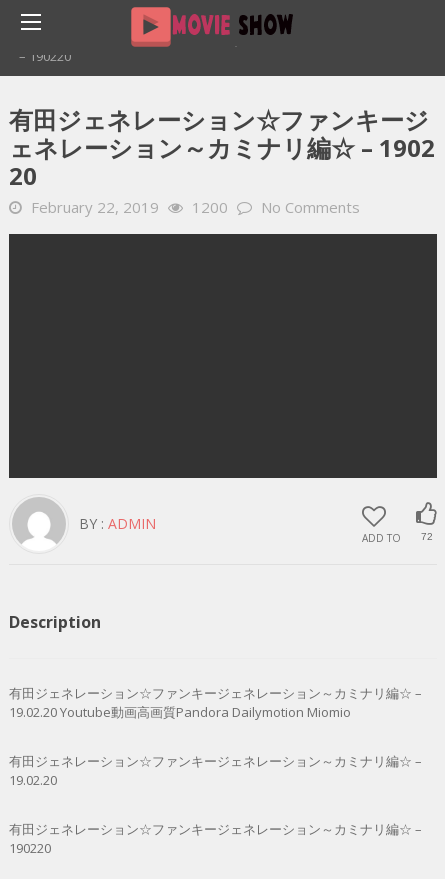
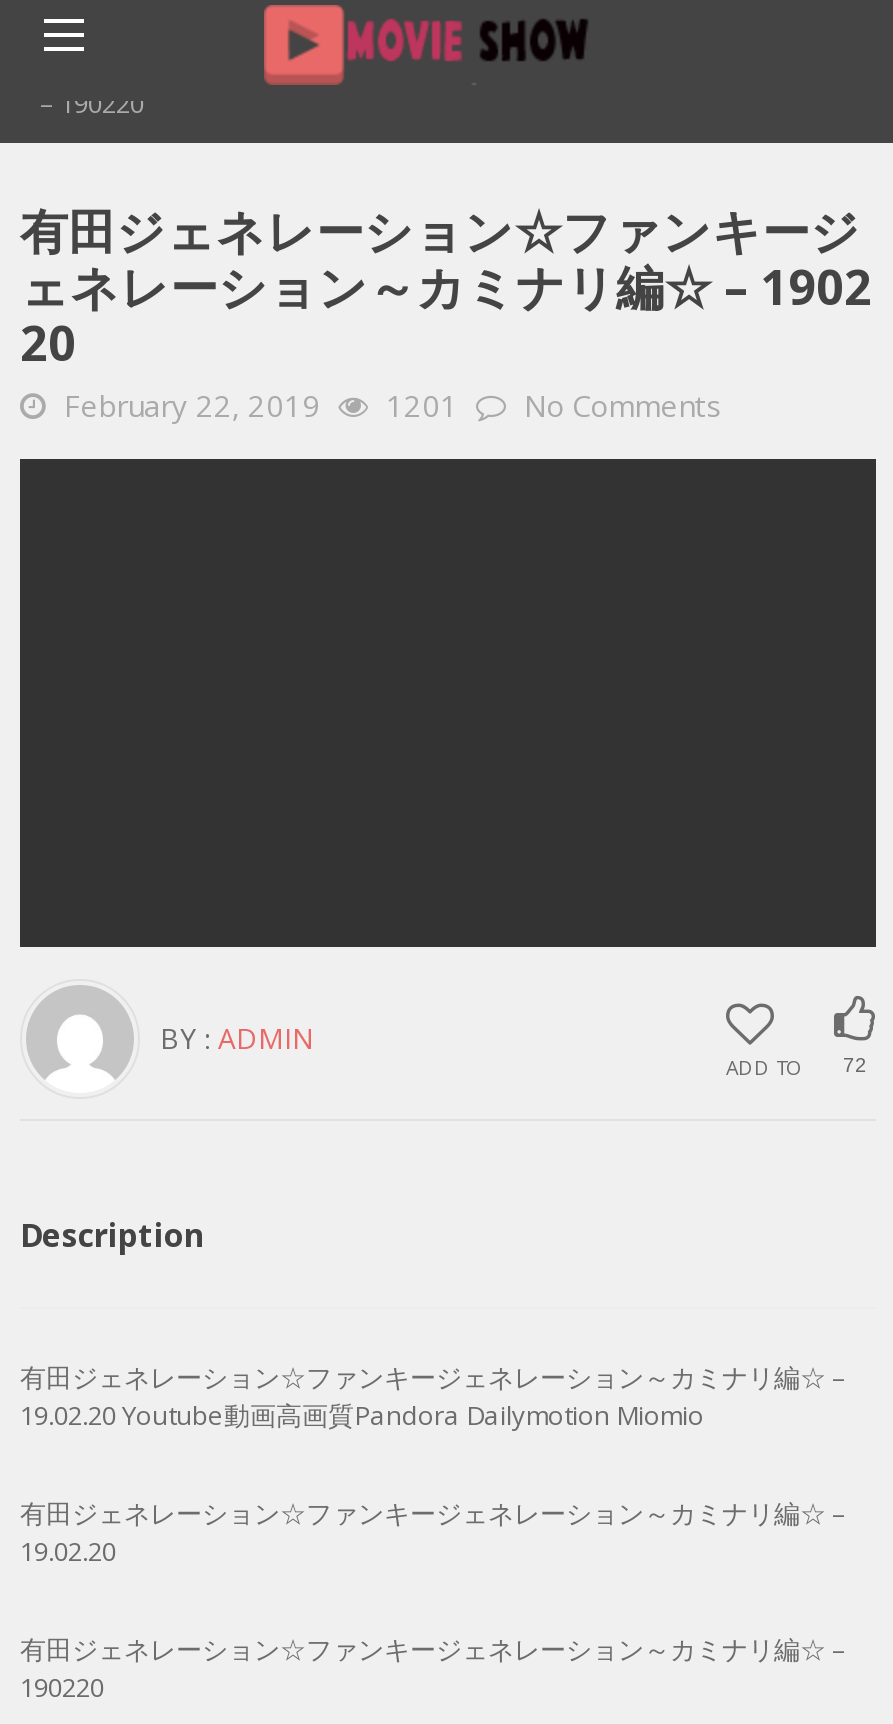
[31,197,360,217] February 22, 2019 1200 No Comments -> [64,385,722,425] February 22, 2019 1201 No Comments

